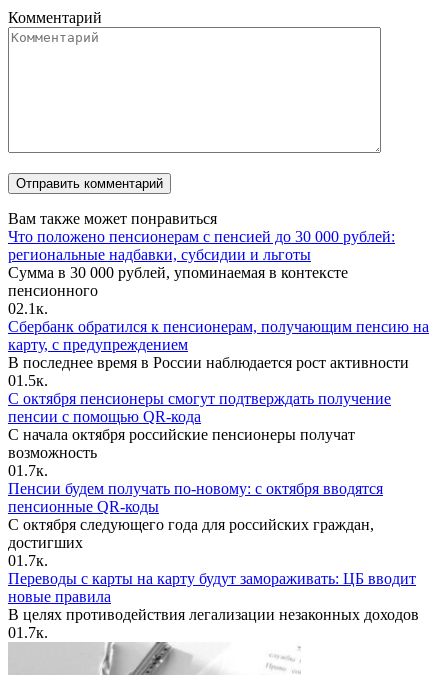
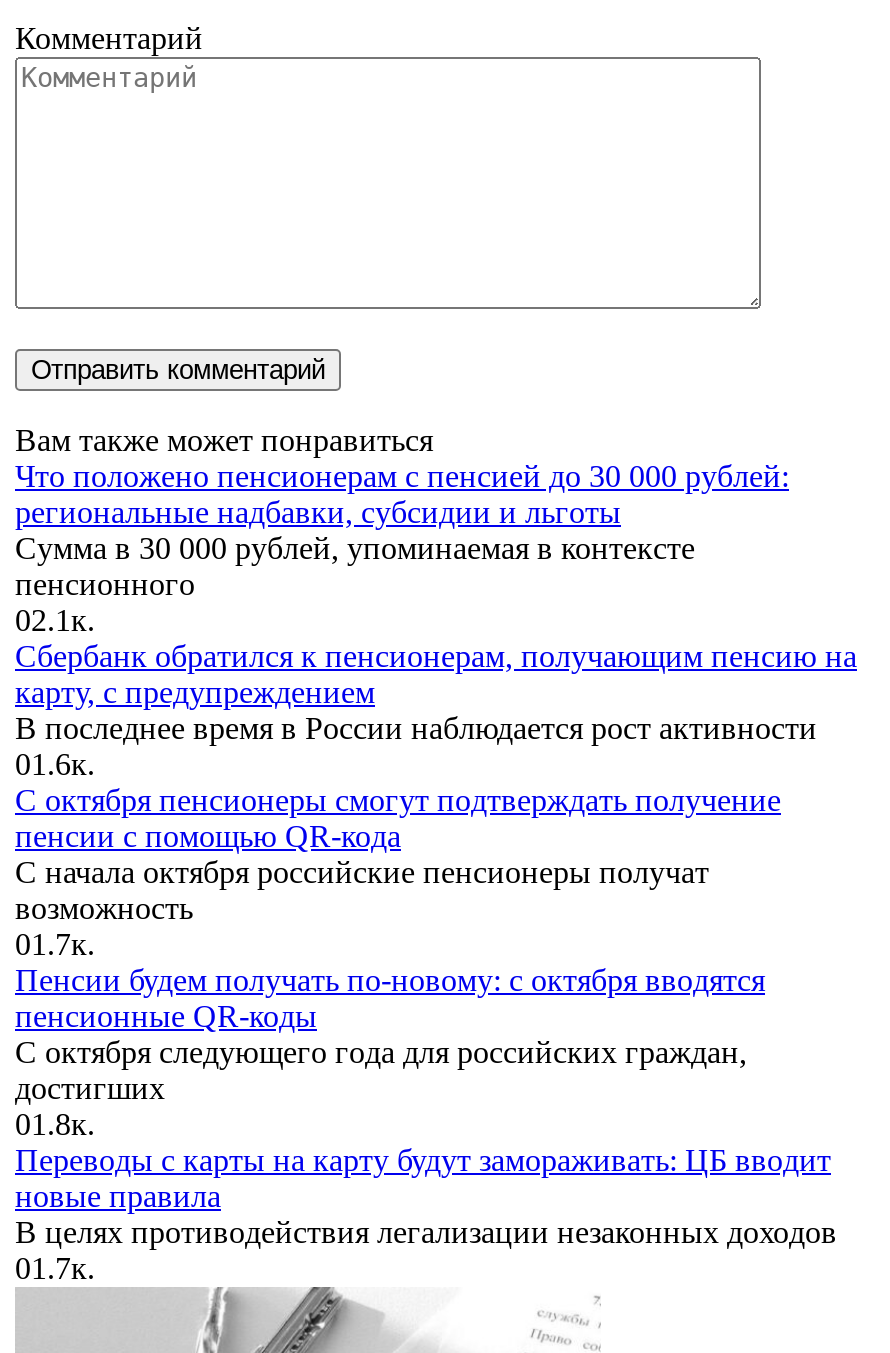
[8,372,48,389] 01.5к. -> [15,747,95,781] 01.6к.
[8,552,48,569] 01.7к. -> [15,1107,95,1141] 01.8к.

